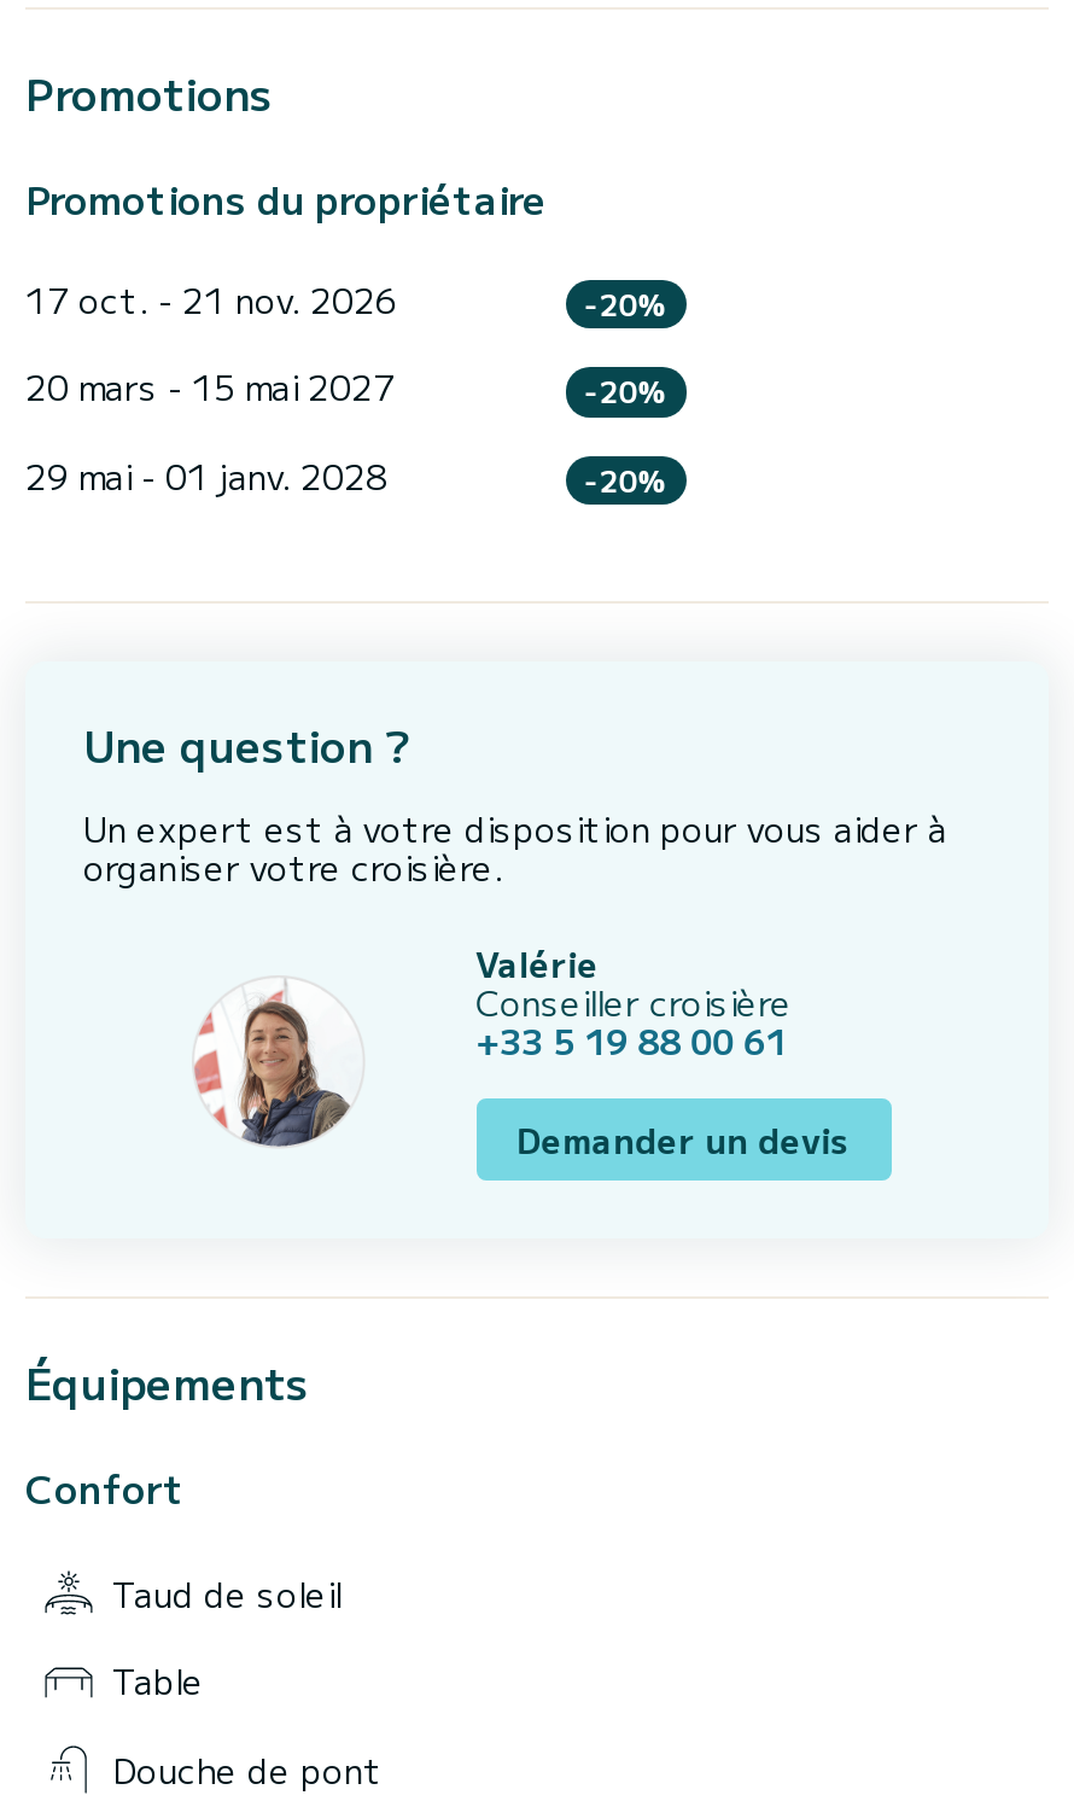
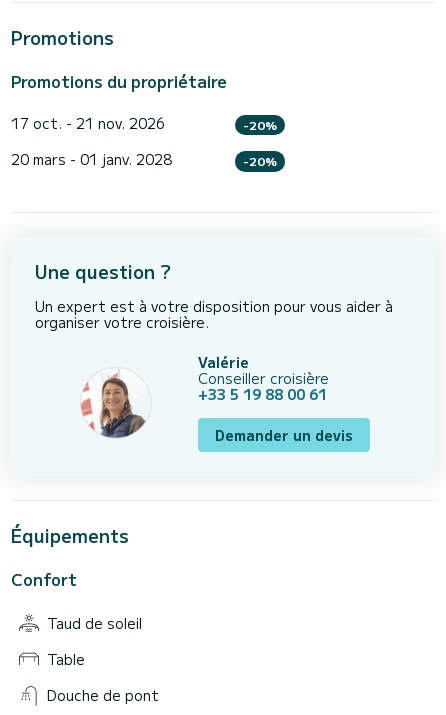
[25,363,667,499] 20 mars - 15 mai 2027 | -20% | 29 mai - 01 janv. 2028 -> [11,149,172,169] 20 mars - 01 janv. 2028

